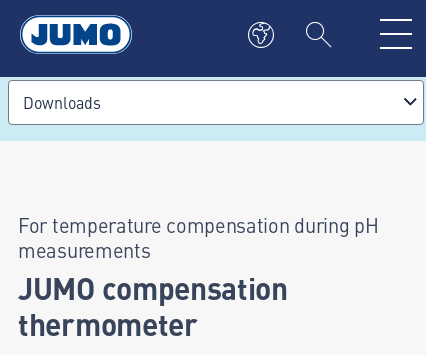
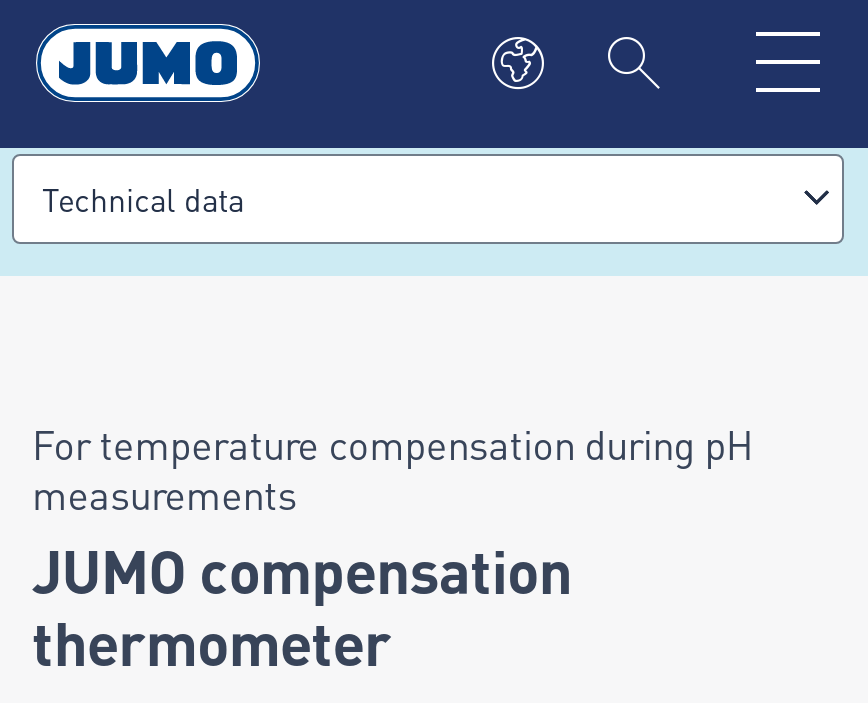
[23,91,101,113] Downloads -> [42,176,244,220] Technical data

